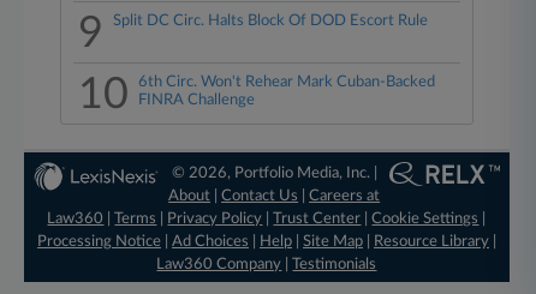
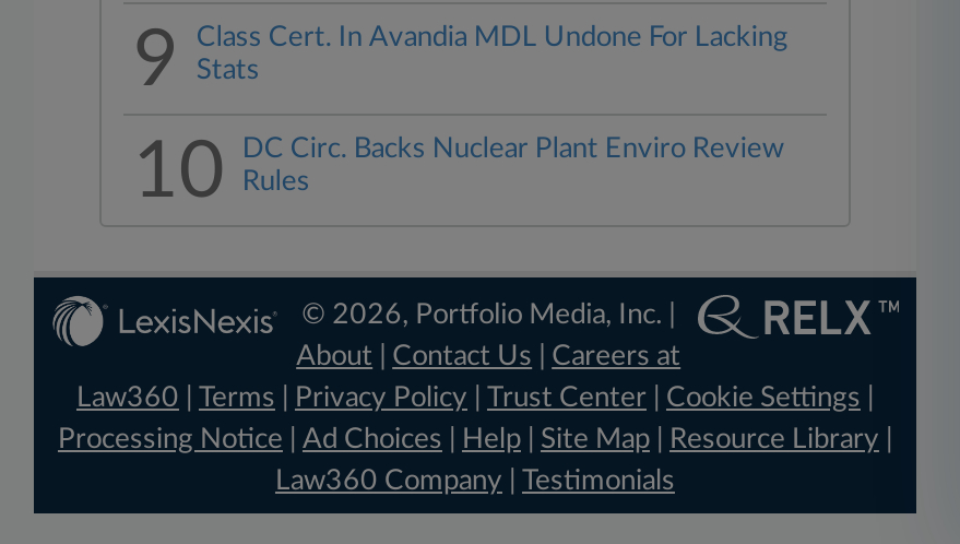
[113,13,428,29] Split DC Circ. Halts Block Of DOD Escort Rule -> [196,24,788,85] Class Cert. In Avandia MDL Undone For Lacking | Stats
[139,74,436,108] 6th Circ. Won't Rehear Mark Cuban-Backed | FINRA Challenge -> [242,135,784,197] DC Circ. Backs Nuclear Plant Enviro Review | Rules

